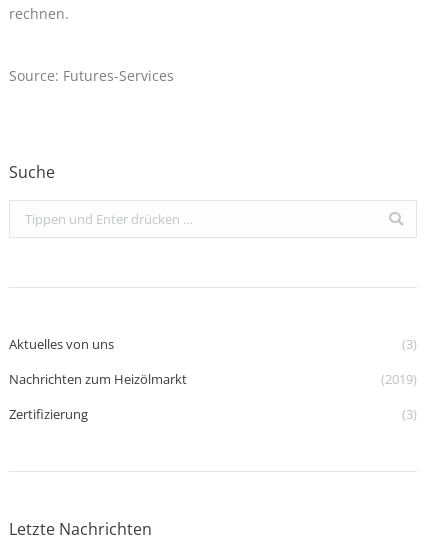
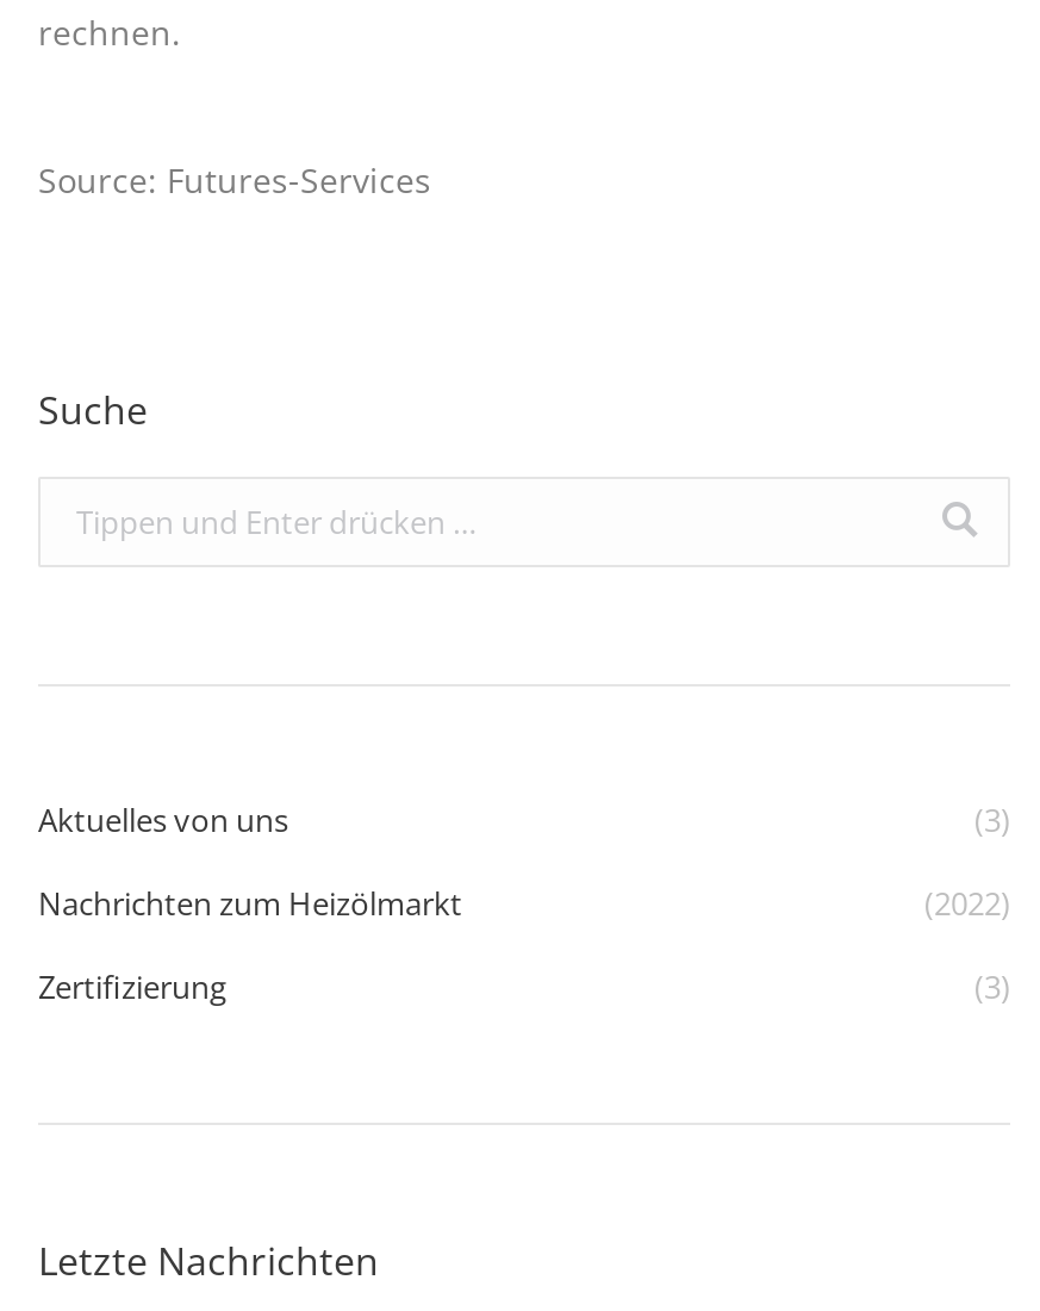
[381,370,417,388] (2019) -> [924,882,1010,925] (2022)

